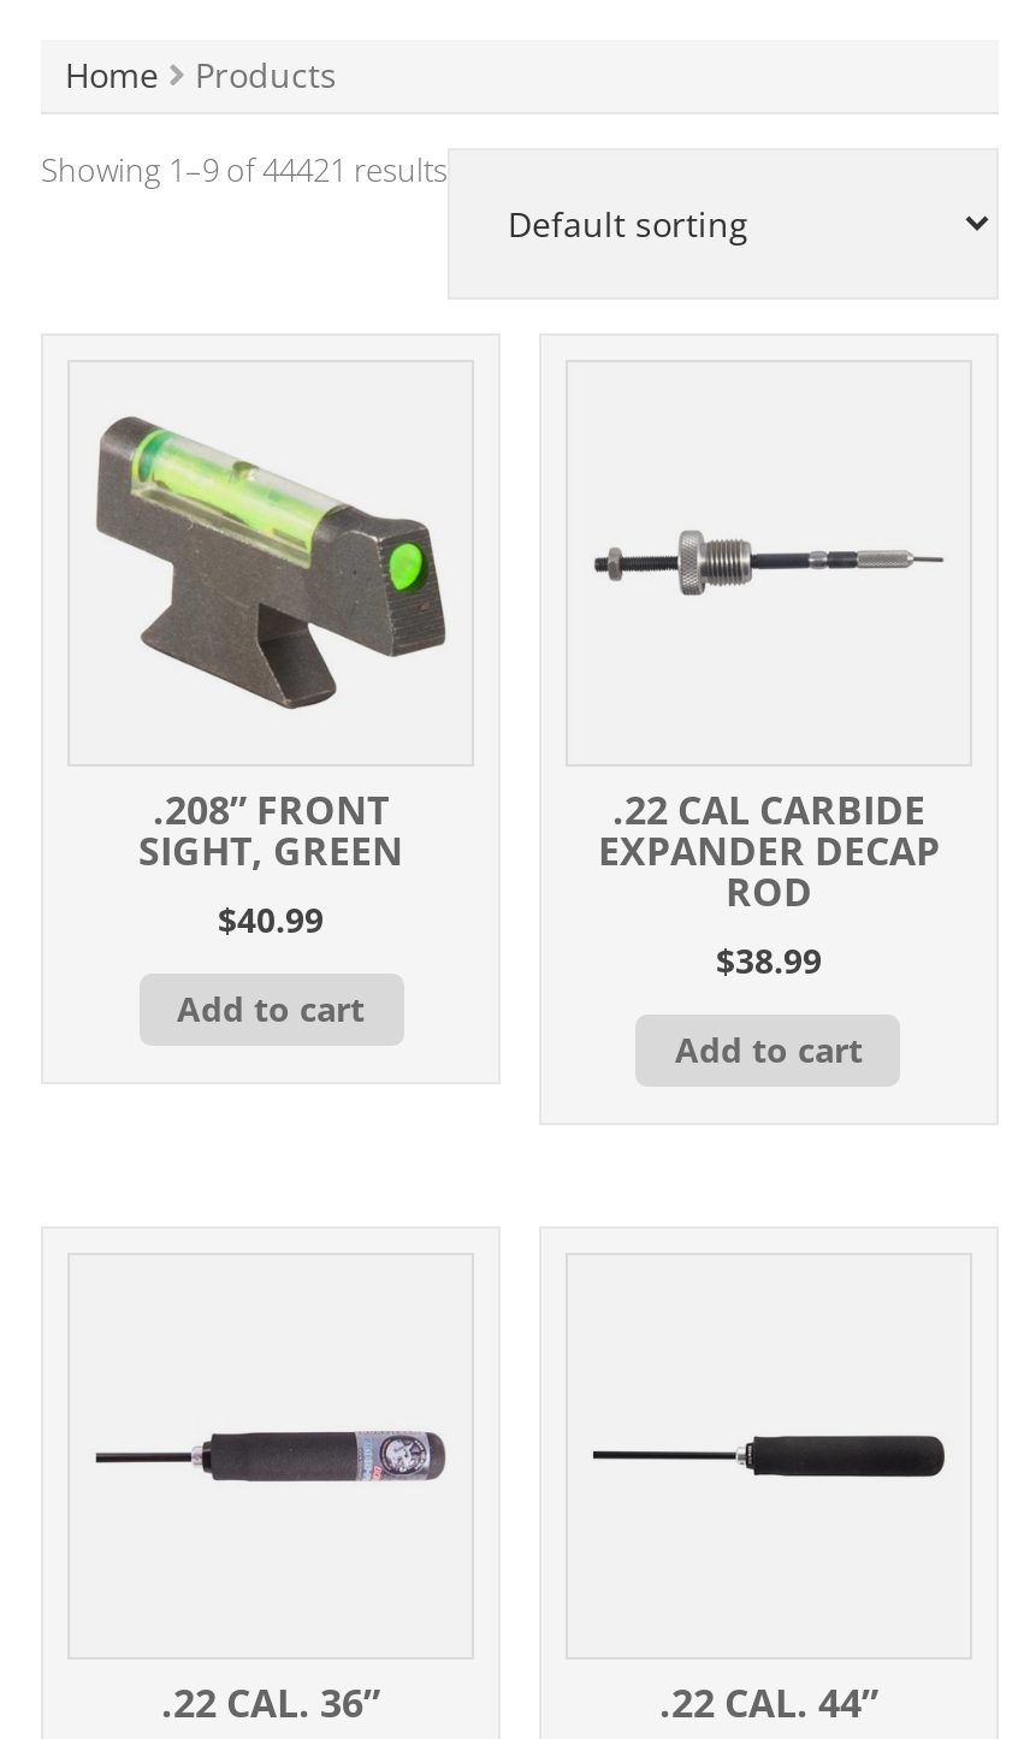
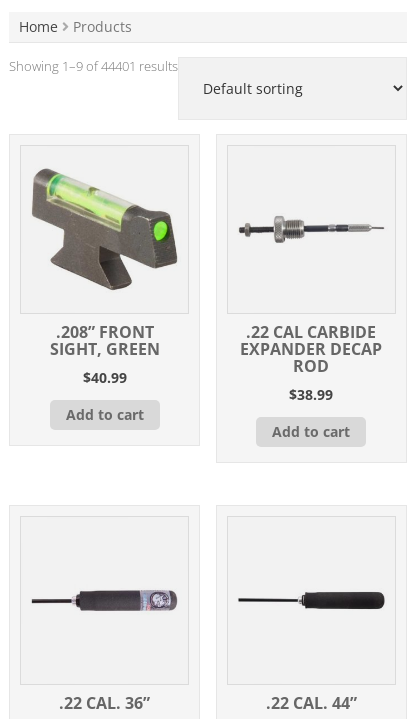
[41,148,448,191] Showing 1–9 of 44421 results -> [9,57,178,75] Showing 1–9 of 44401 results

